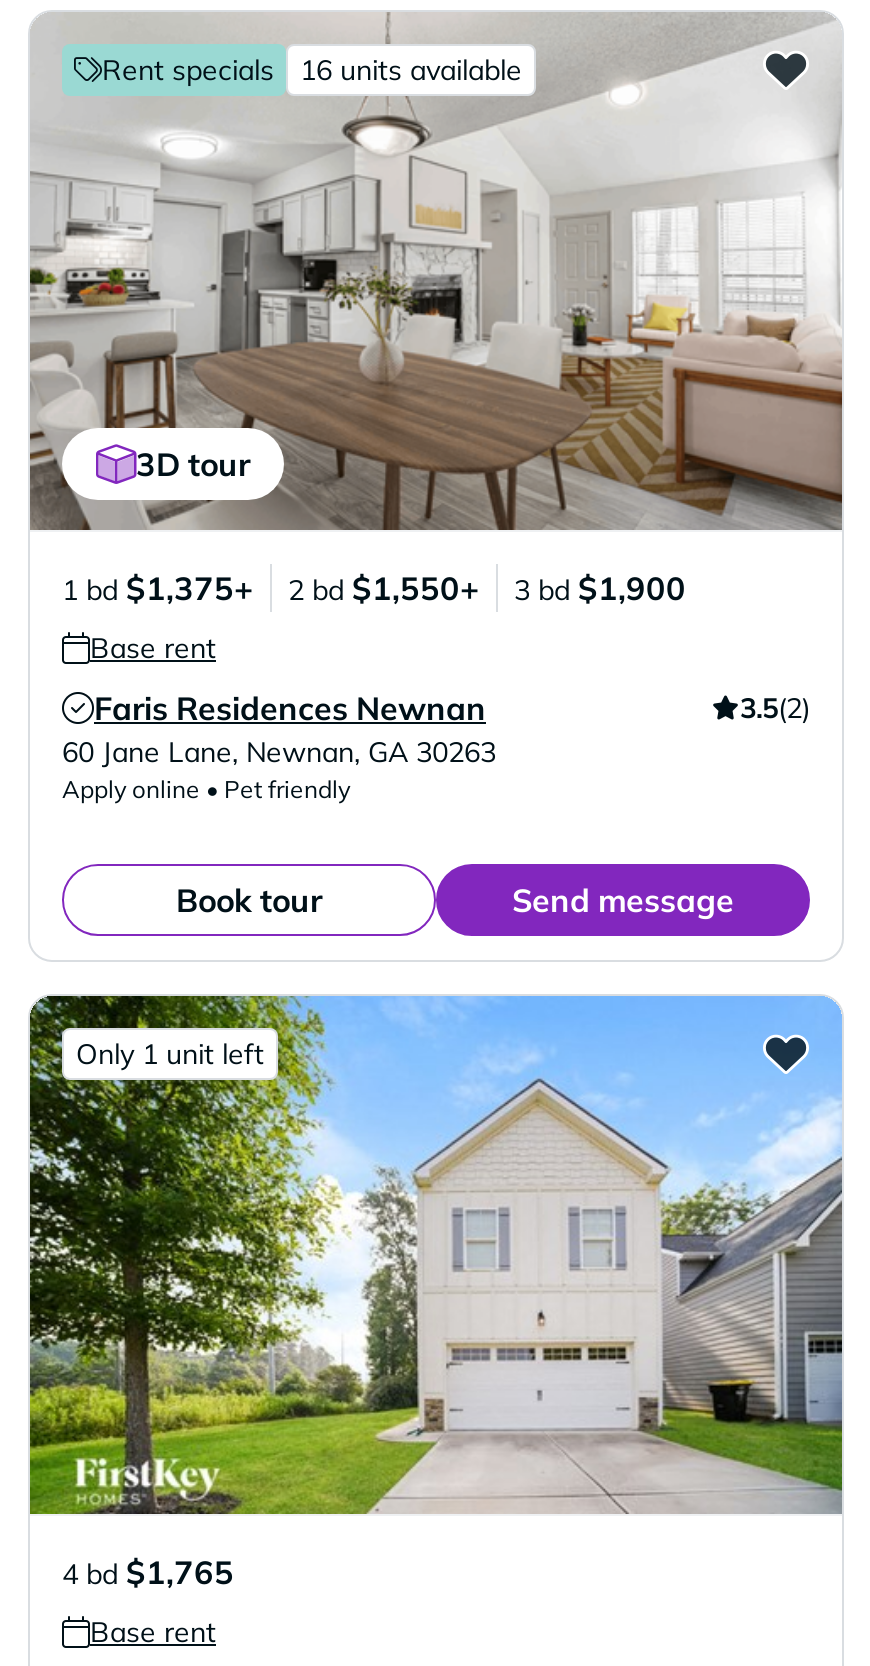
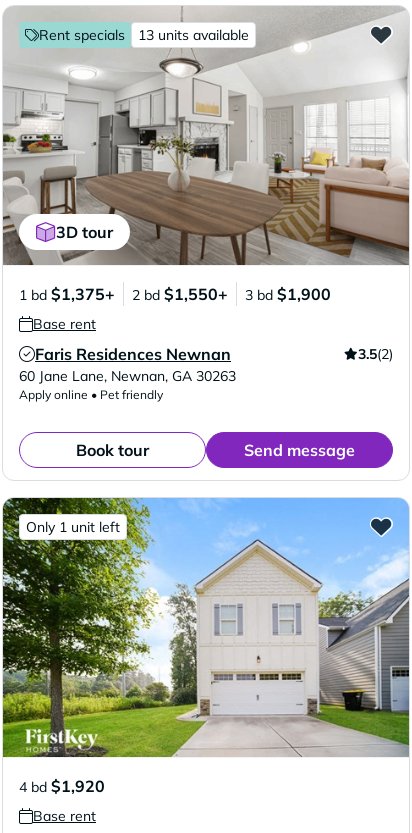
[300,52,522,88] 16 units available -> [138,26,249,44] 13 units available
[62,1552,234,1592] 4 bd $1,765 -> [19,776,105,796] 4 bd $1,920

